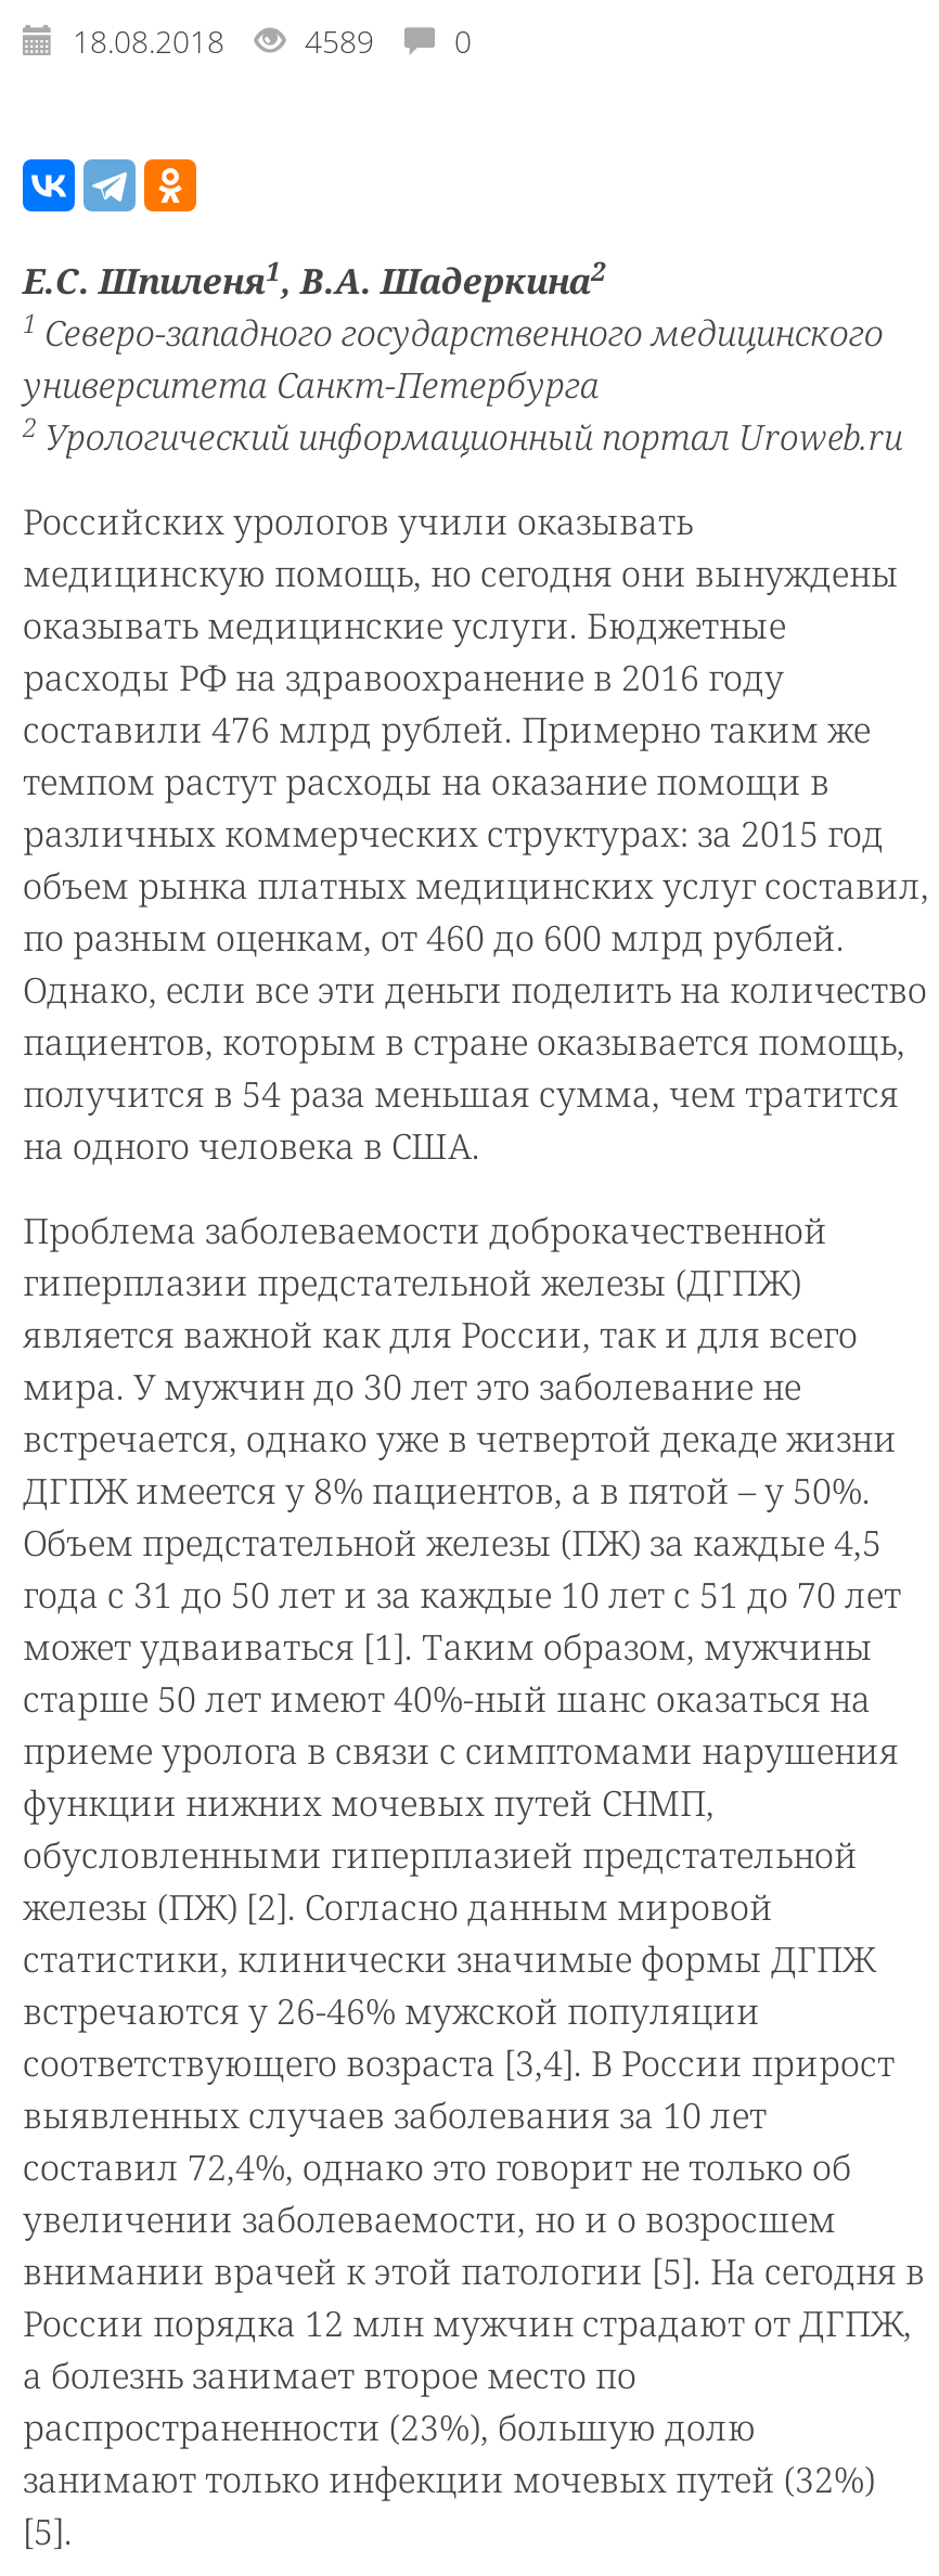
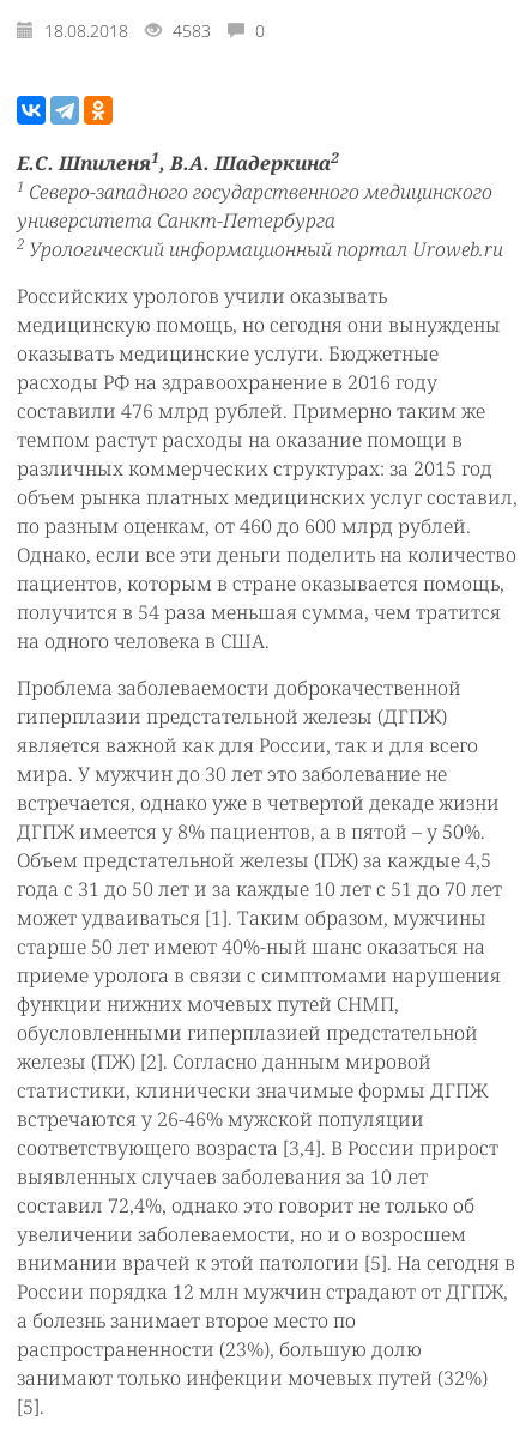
[64,21,472,62] 18.08.2018 4589 0 -> [40,19,265,42] 18.08.2018 4583 0

